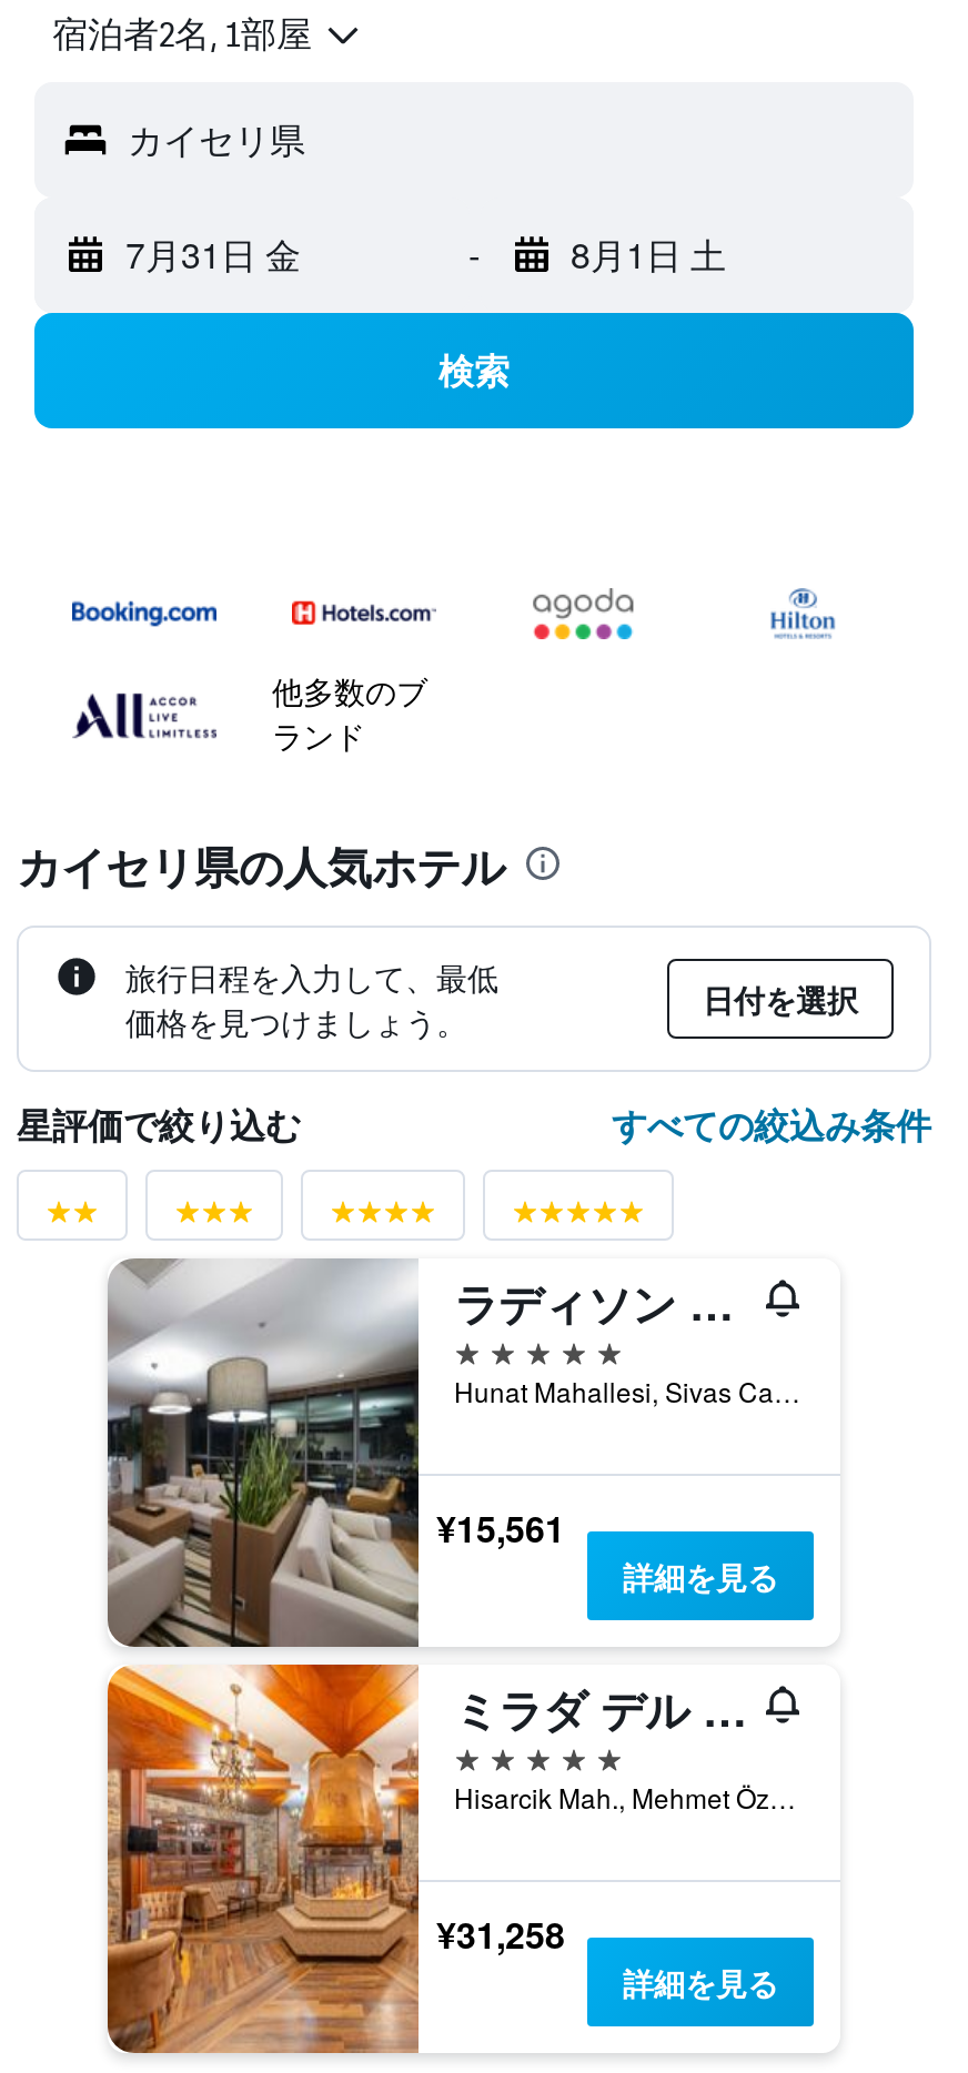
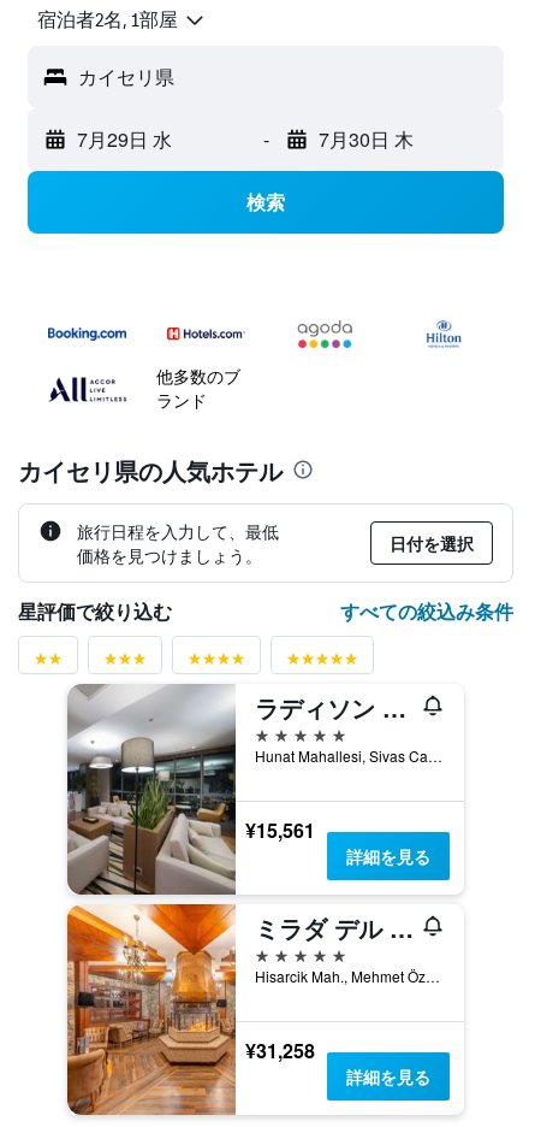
[125,229,301,280] 7月31日 金 -> [77,125,172,153] 7月29日 水
[571,229,726,280] 8月1日 土 -> [318,125,413,153] 7月30日 木

